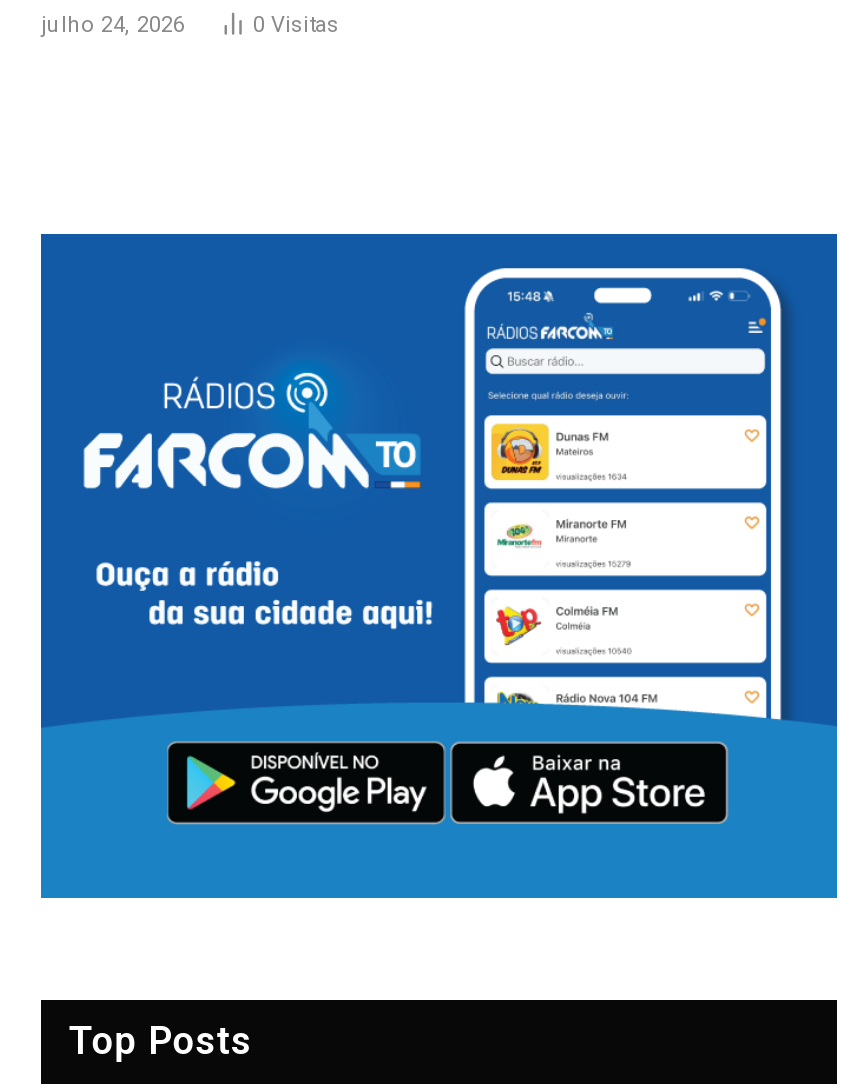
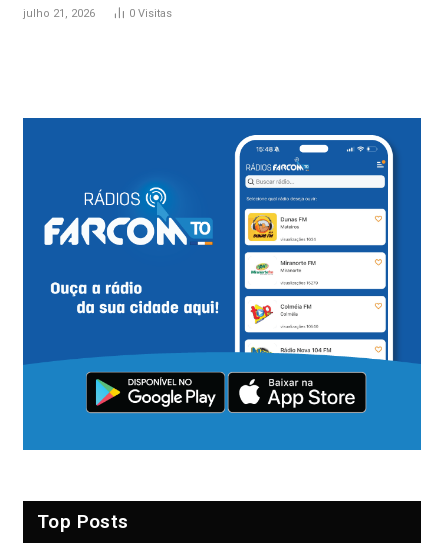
[41,12,185,38] julho 24, 2026 -> [23,7,95,20] julho 21, 2026

